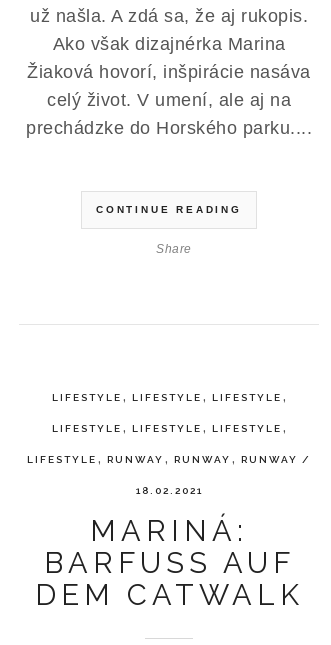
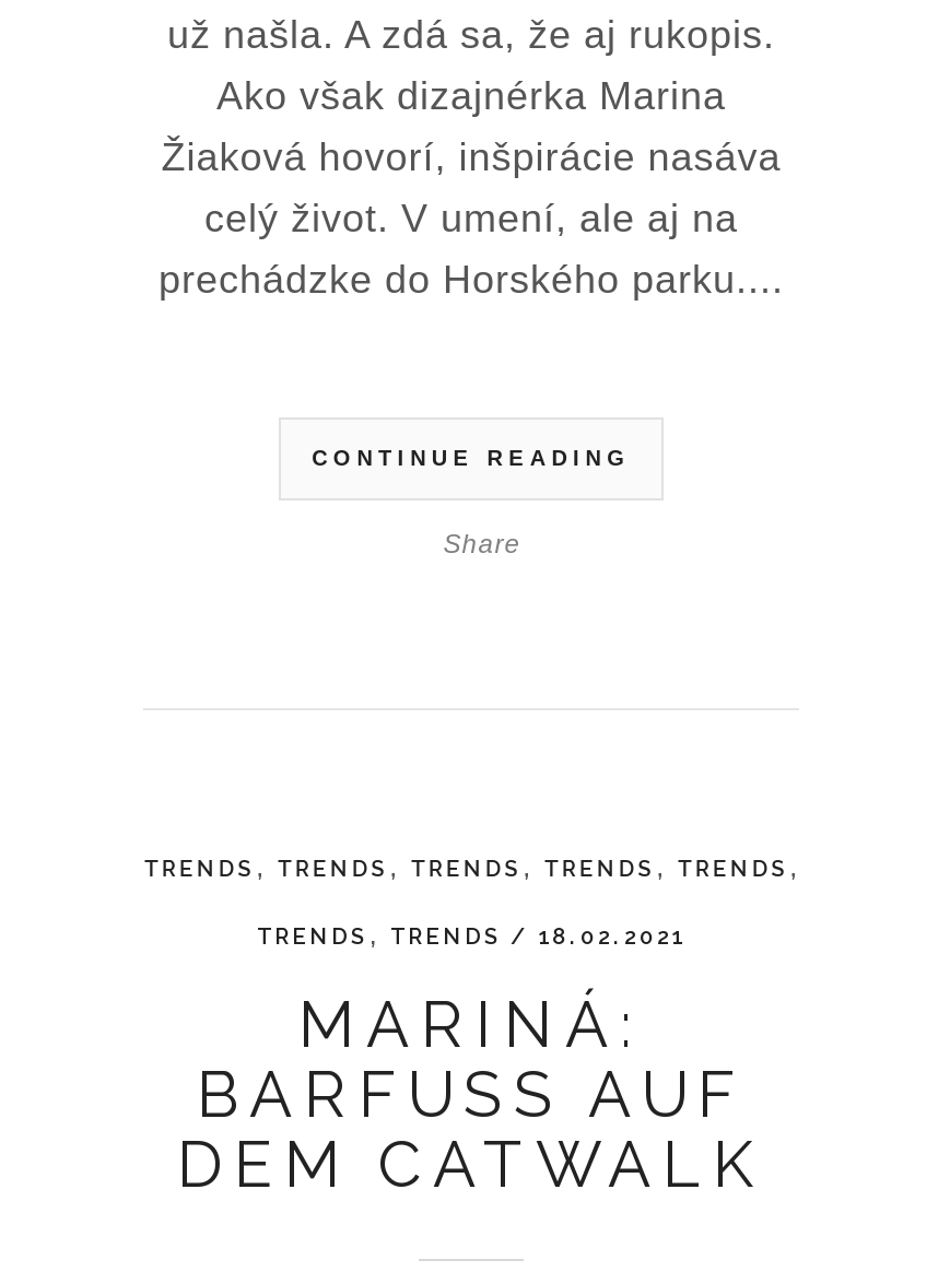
[27,384,311,496] LIFESTYLE, LIFESTYLE, LIFESTYLE, | LIFESTYLE, LIFESTYLE, LIFESTYLE, | LIFESTYLE, RUNWAY, RUNWAY, RUNWAY / | 18.02.2021 -> [144,839,799,953] TRENDS, TRENDS, TRENDS, TRENDS, TRENDS, | TRENDS, TRENDS / 18.02.2021

